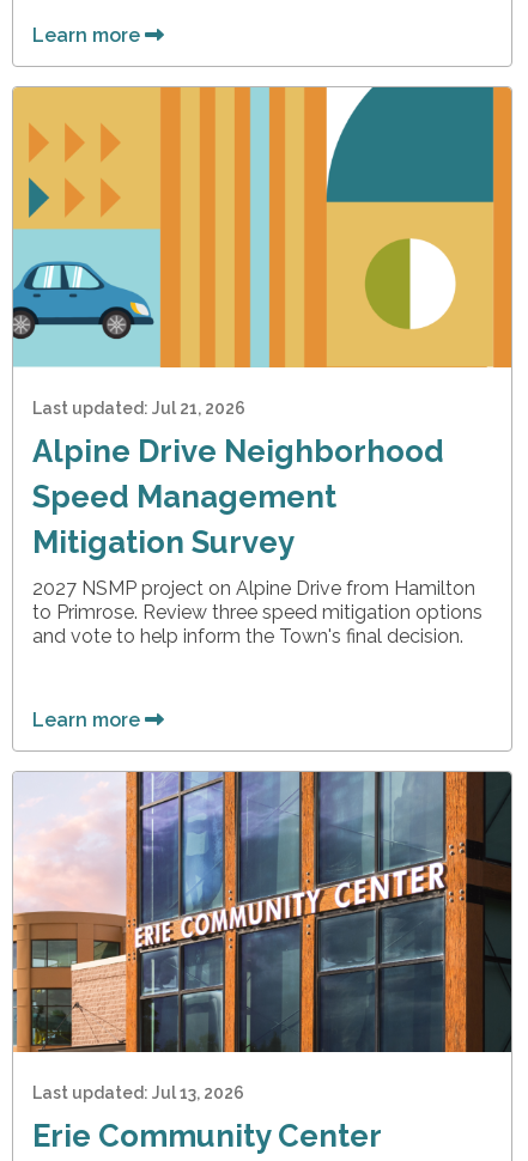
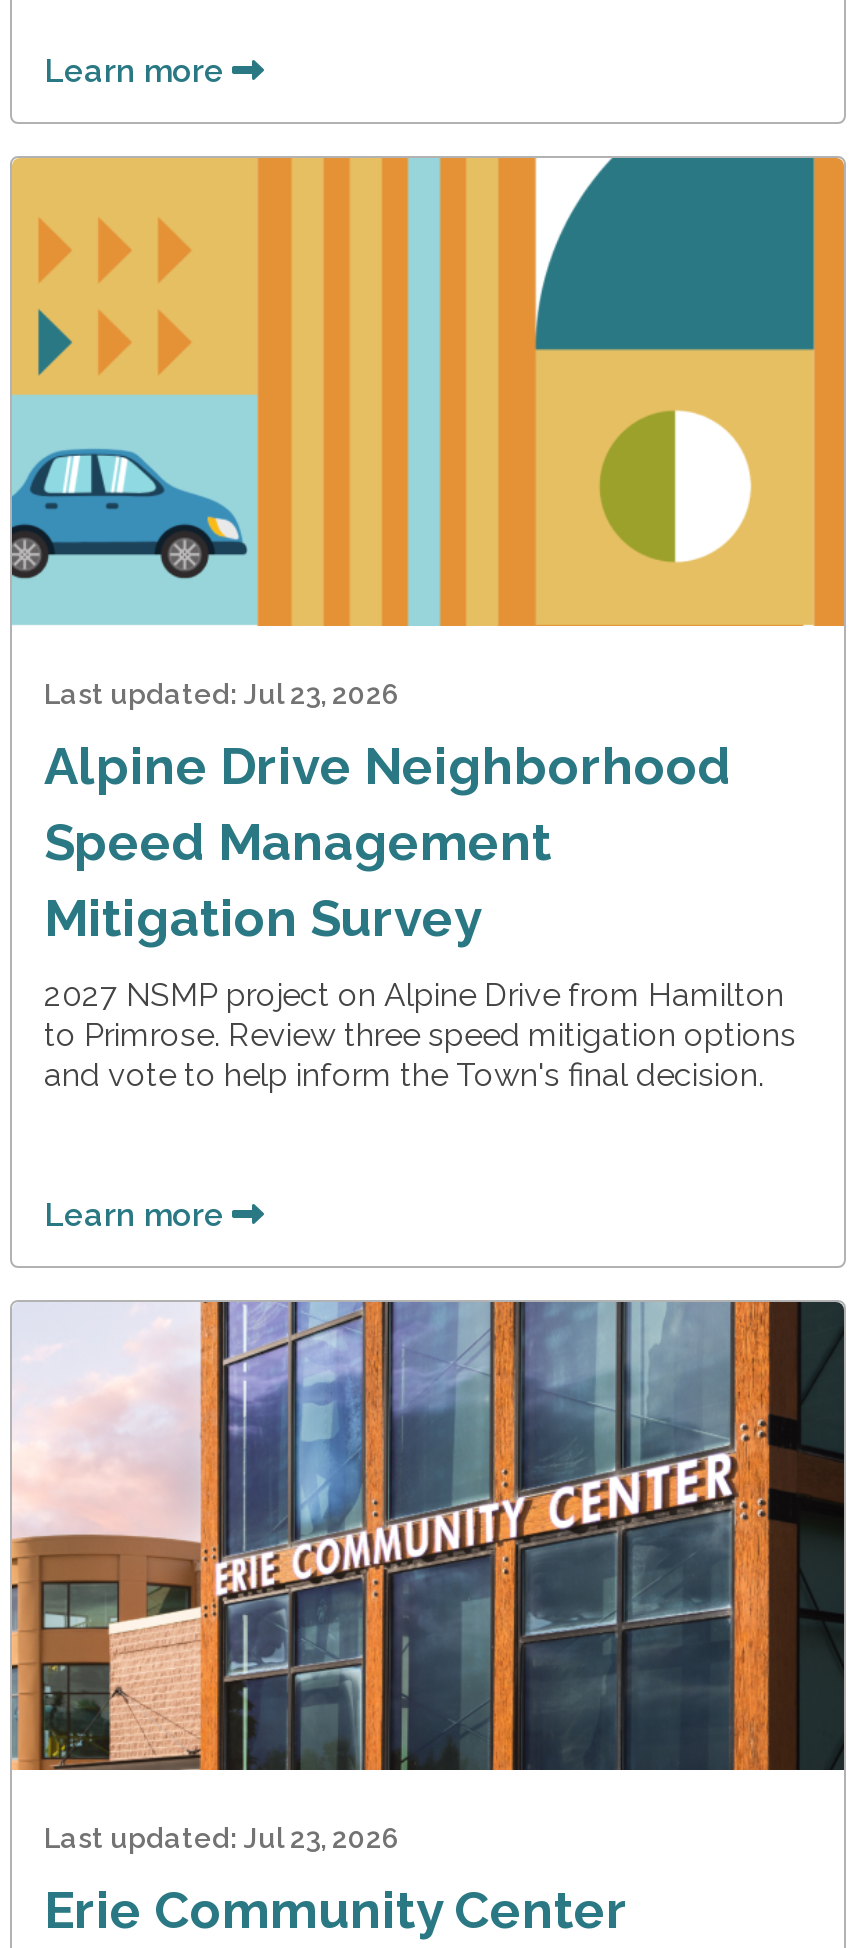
[32,398,245,417] Last updated: Jul 21, 2026 -> [44,677,400,709] Last updated: Jul 23, 2026
[32,1083,244,1102] Last updated: Jul 13, 2026 -> [44,1821,400,1853] Last updated: Jul 23, 2026

